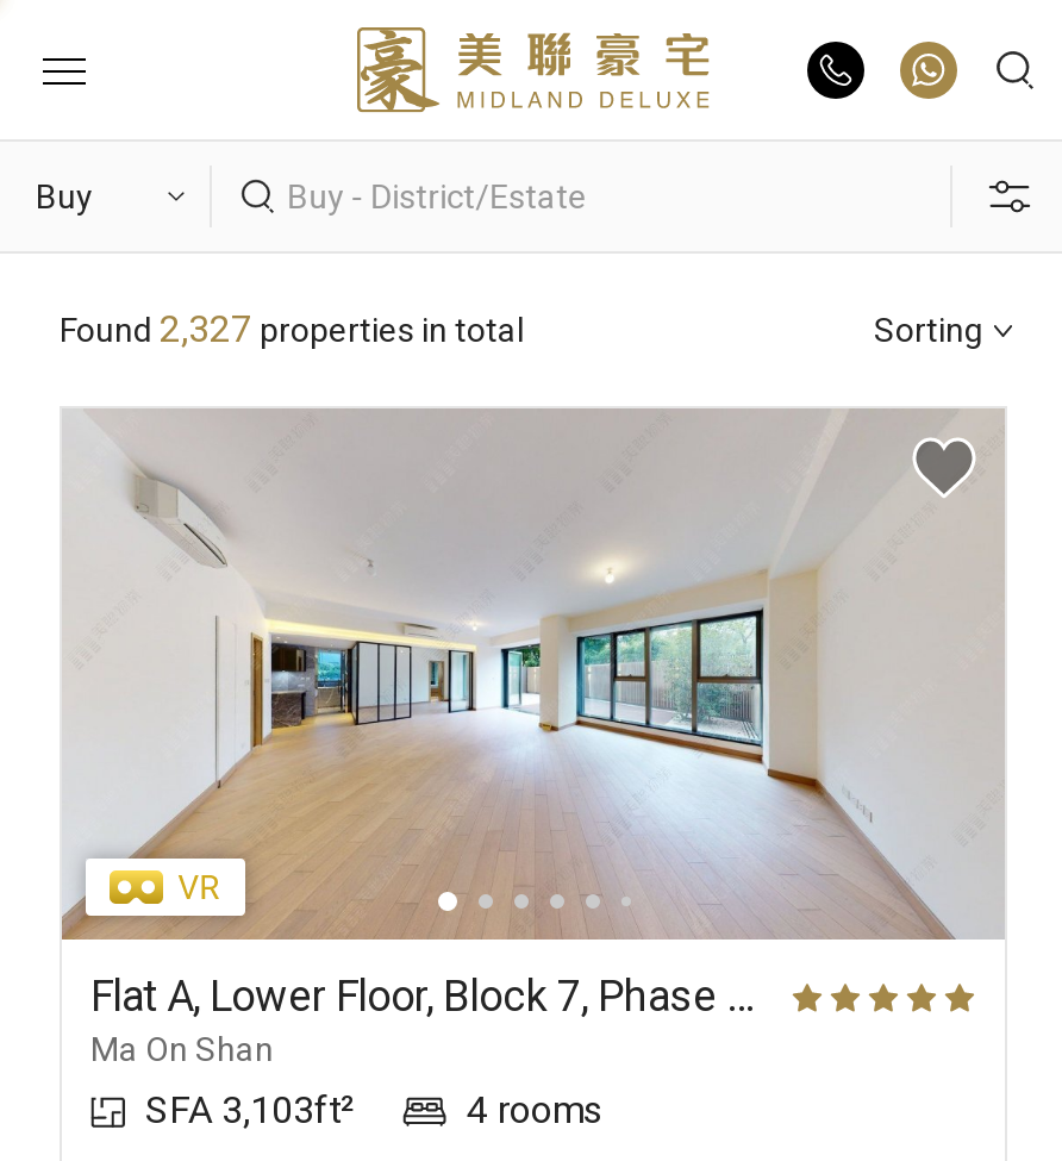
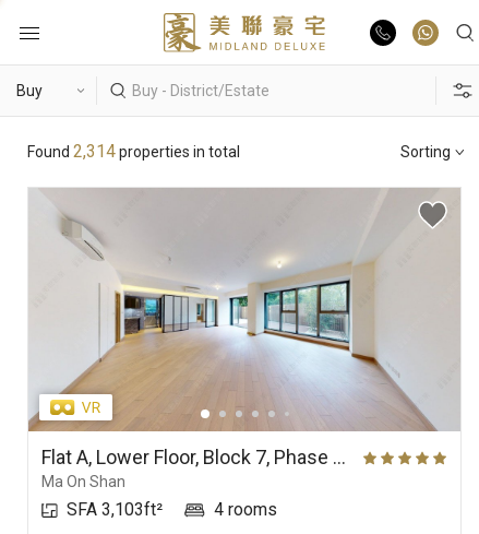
[60,306,524,351] Found 2,327 properties in total -> [27,141,240,162] Found 2,314 properties in total

